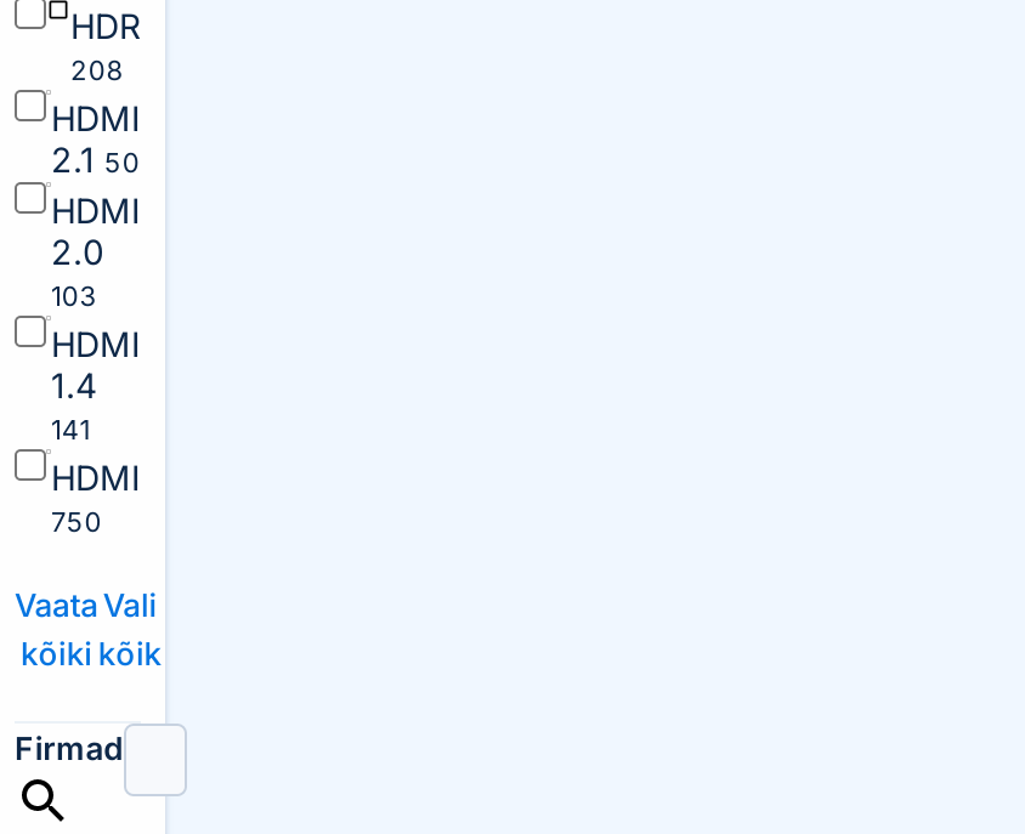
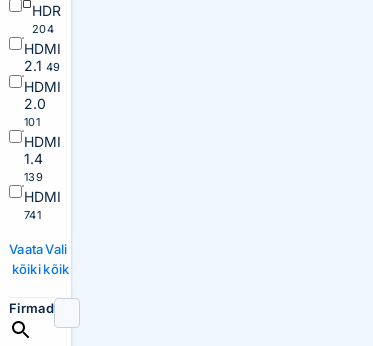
[70,53,124,87] 208 -> [32,22,54,36] 204
[51,138,140,180] 2.1 50 -> [24,57,61,74] 2.1 49
[51,279,98,313] 103 -> [24,115,40,129] 101
[51,413,90,447] 141 -> [24,170,43,184] 139
[51,505,102,539] 750 -> [24,208,41,222] 741

